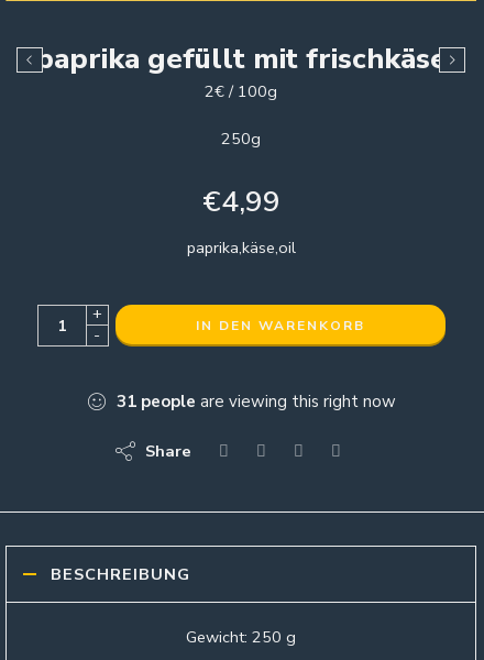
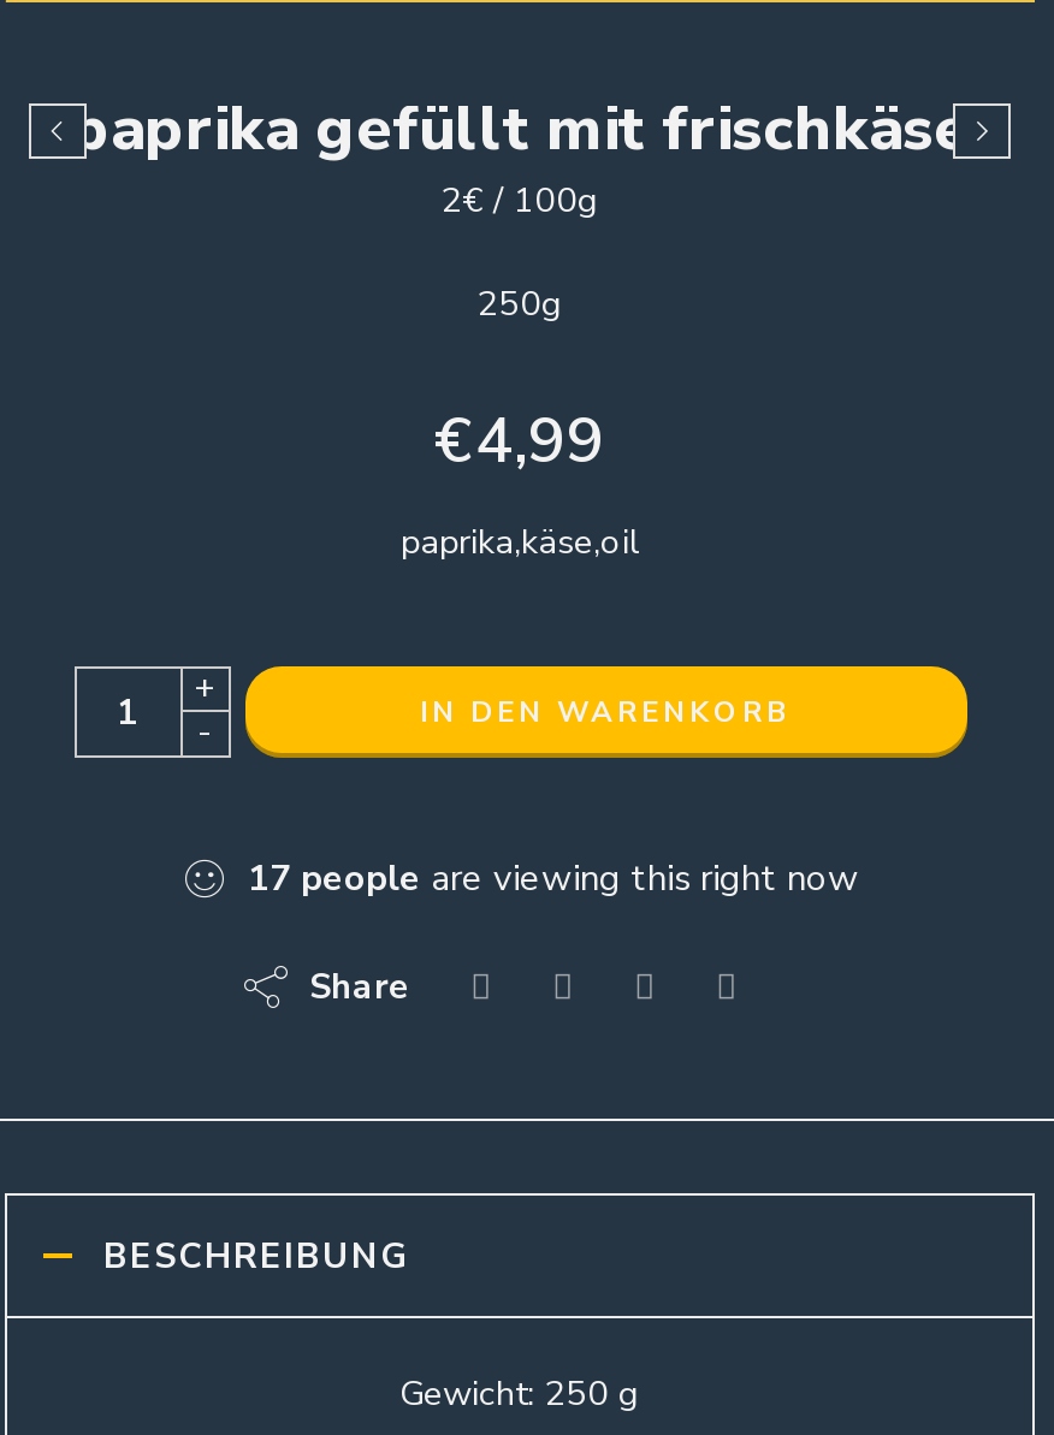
[117,390,396,412] 31 people are viewing this right now -> [248,854,859,902] 17 people are viewing this right now

